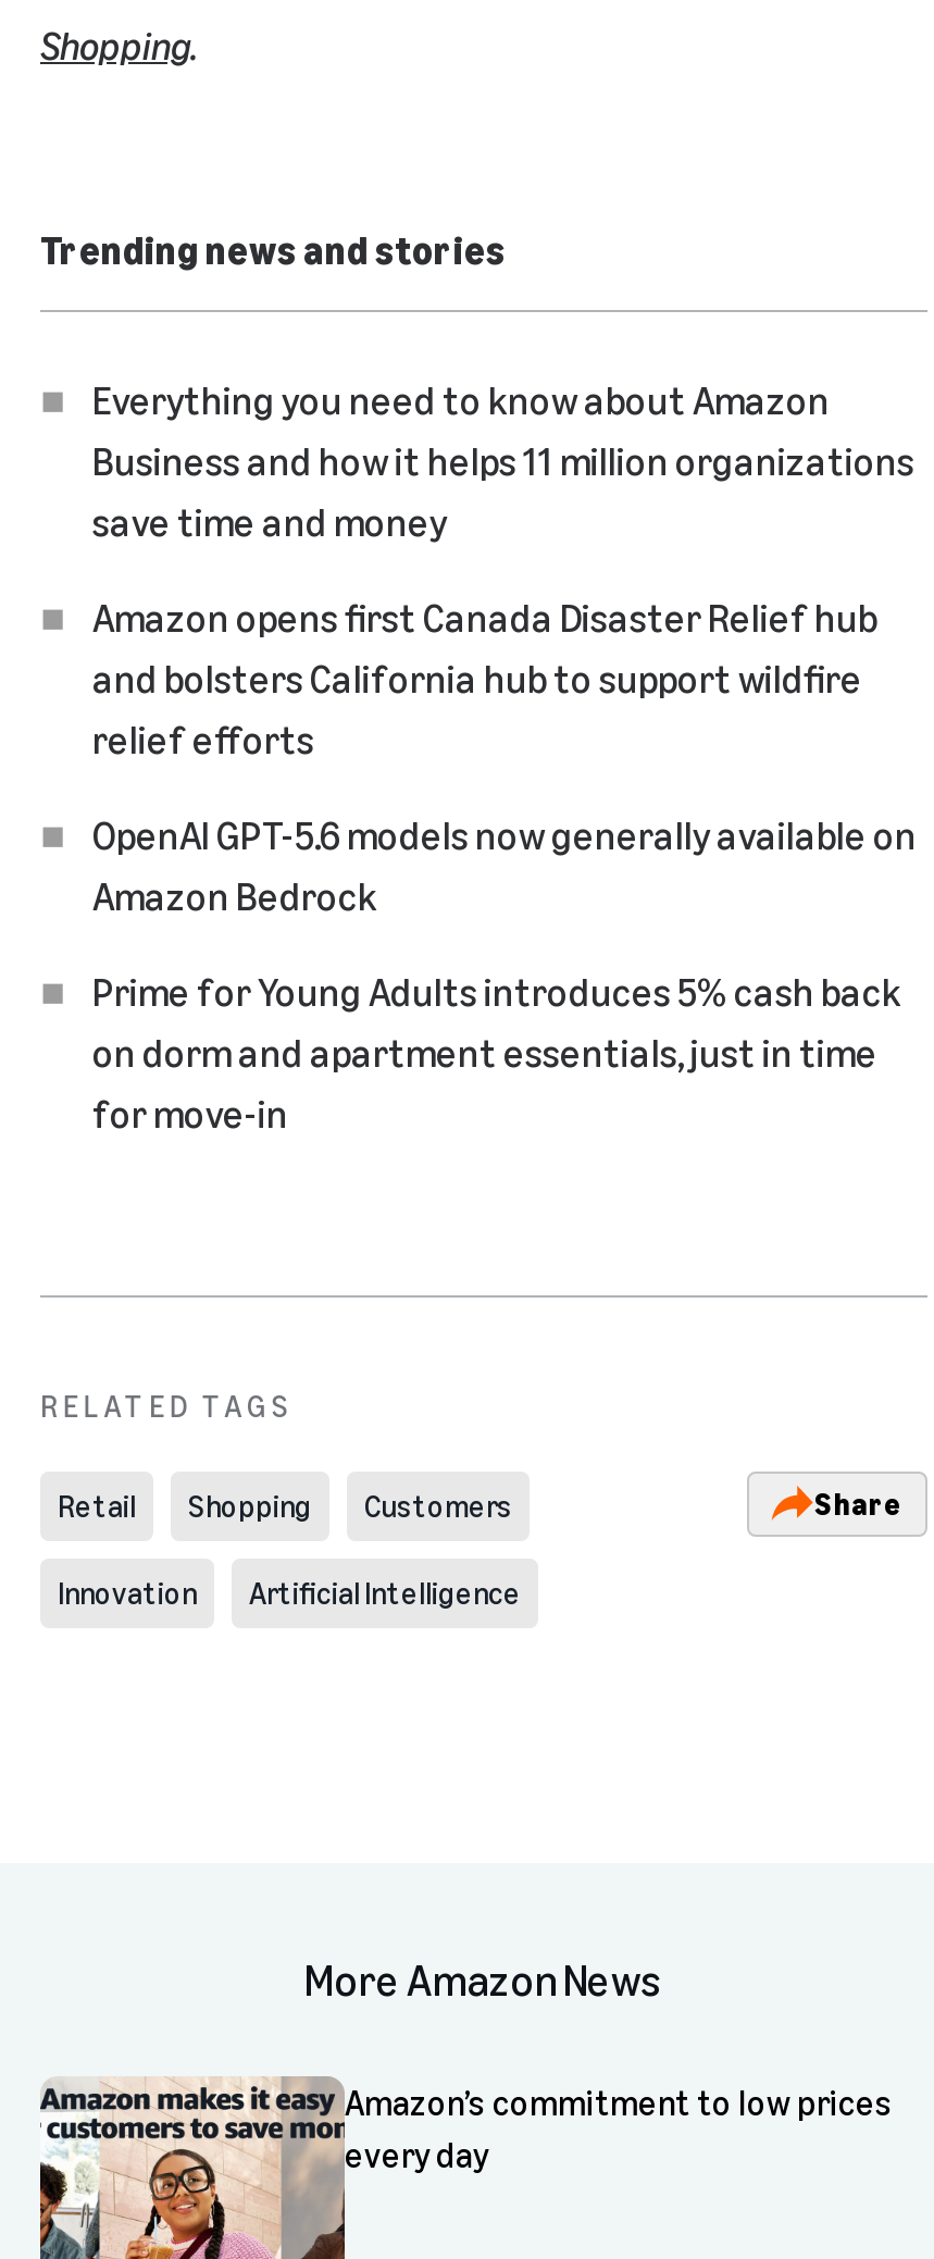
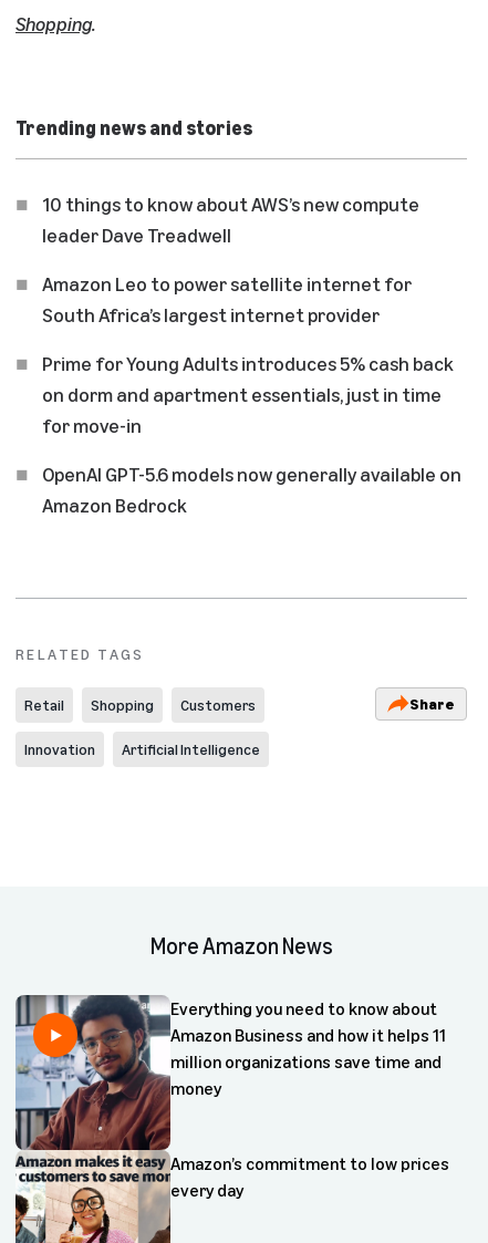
[92,375,914,762] Everything you need to know about Amazon | Business and how it helps 11 million organizations | save time and money | Amazon opens first Canada Disaster Relief hub | and bolsters California hub to support wildfire | relief efforts -> [42,191,419,326] 10 things to know about AWS’s new compute | leader Dave Treadwell | Amazon Leo to power satellite internet for | South Africa’s largest internet provider
moved [92,810,917,919] -> [42,461,461,517]: OpenAI GPT-5.6 models now generally available on | Amazon Bedrock
moved [92,966,901,1136] -> [42,351,454,437]: Prime for Young Adults introduces 5% cash back | on dorm and apartment essentials, just in time | for move-in
moved [40,1386,904,2004] -> [15,644,455,958]: RELATED TAGS | Retail | Shopping | Customers | Innovation | Artificial Intelligence | Share | More Amazon News
none -> [14,994,446,1151] [image] | Everything you need to know about | Amazon Business and how it helps 11 | million organizations save time and | money

